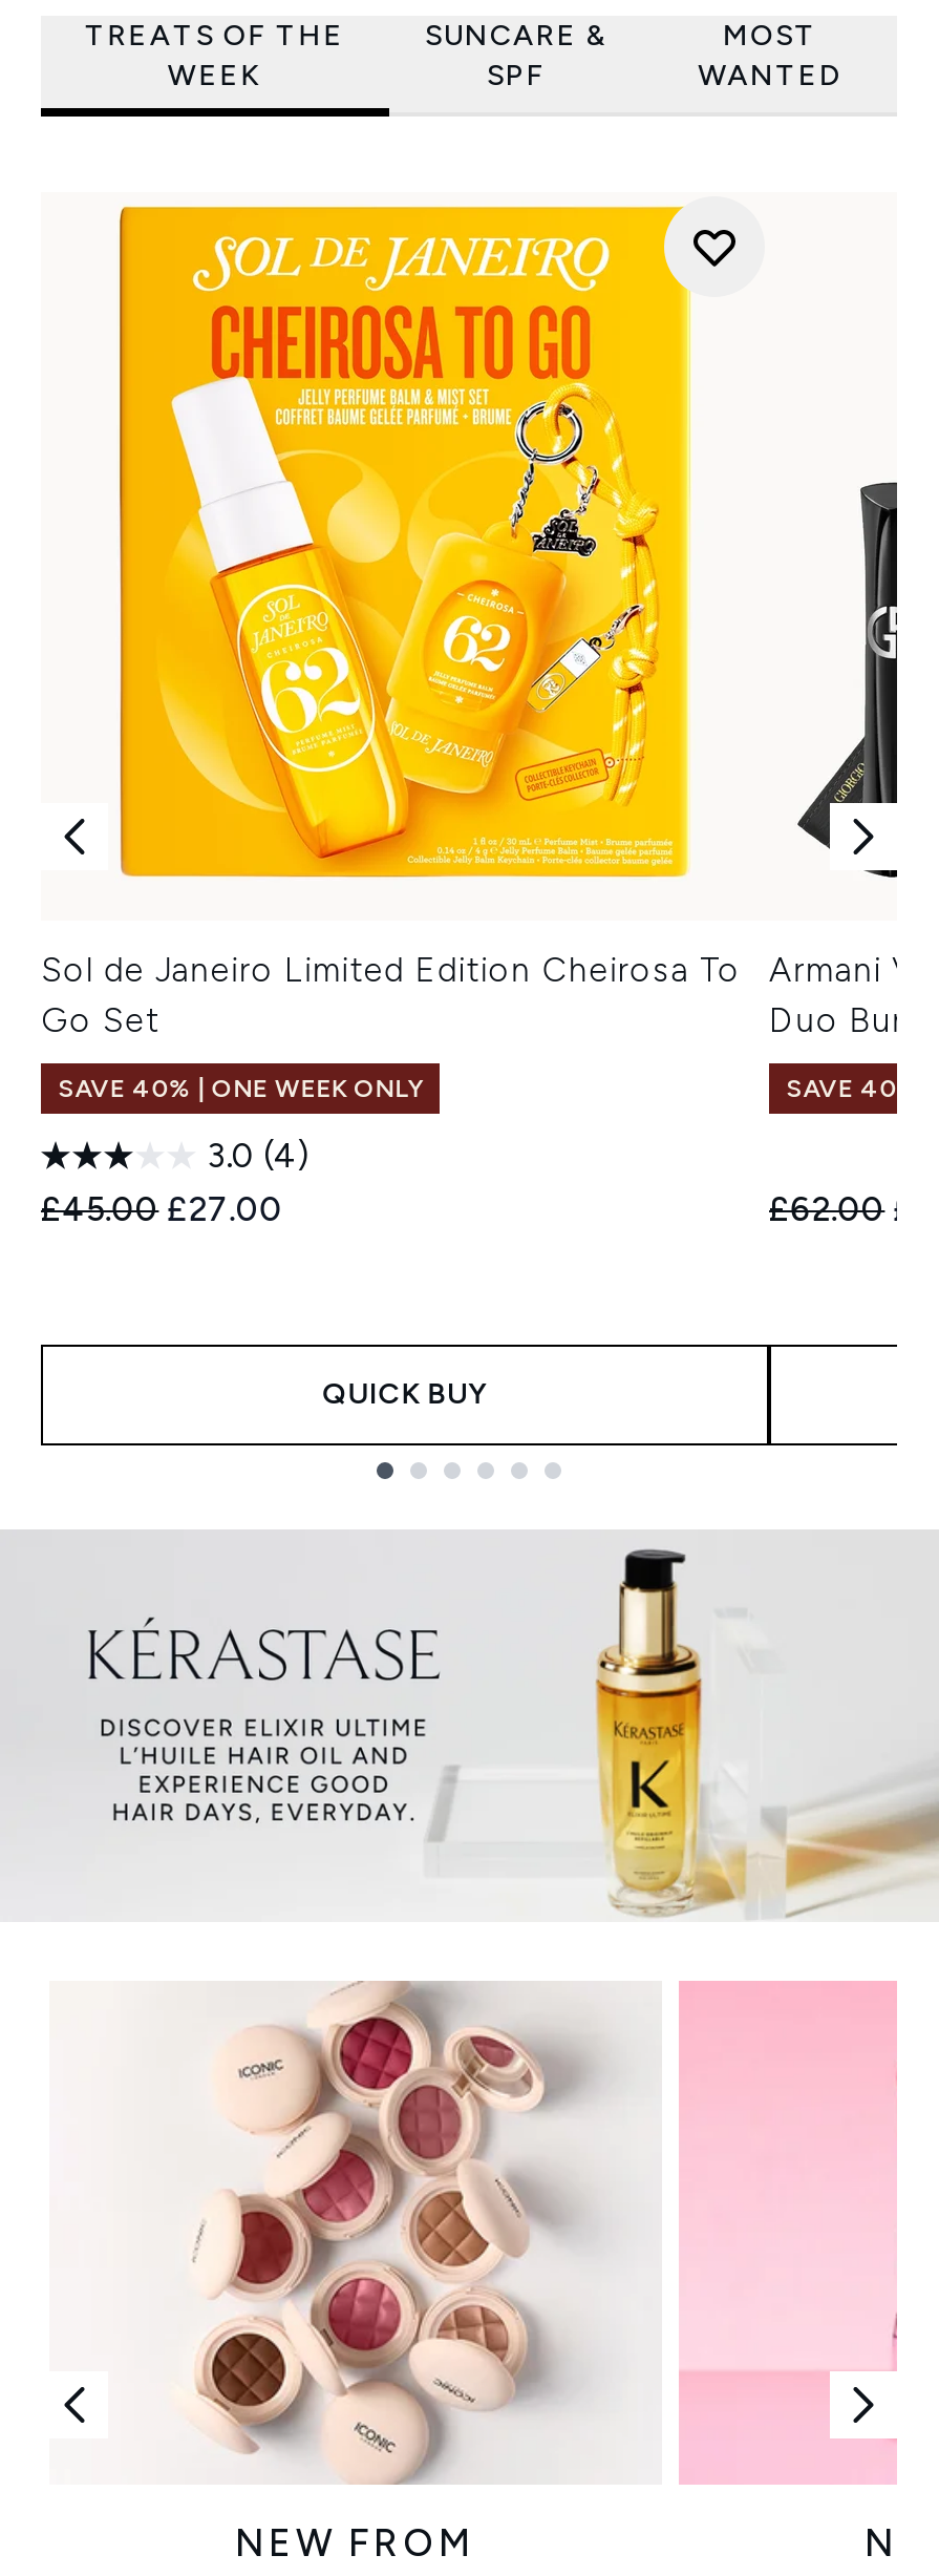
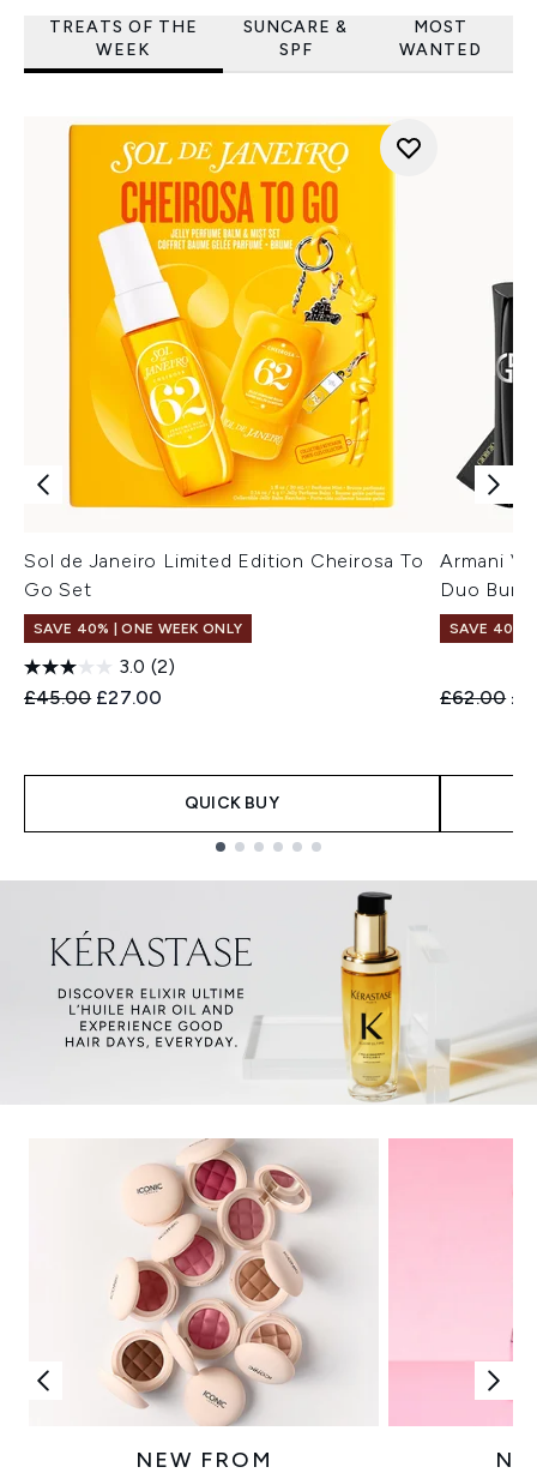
[207,1135,310,1175] 3.0 (4) -> [119,655,175,678] 3.0 (2)

